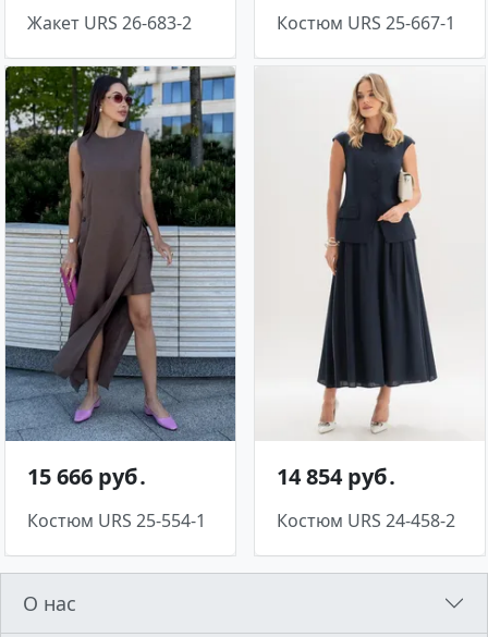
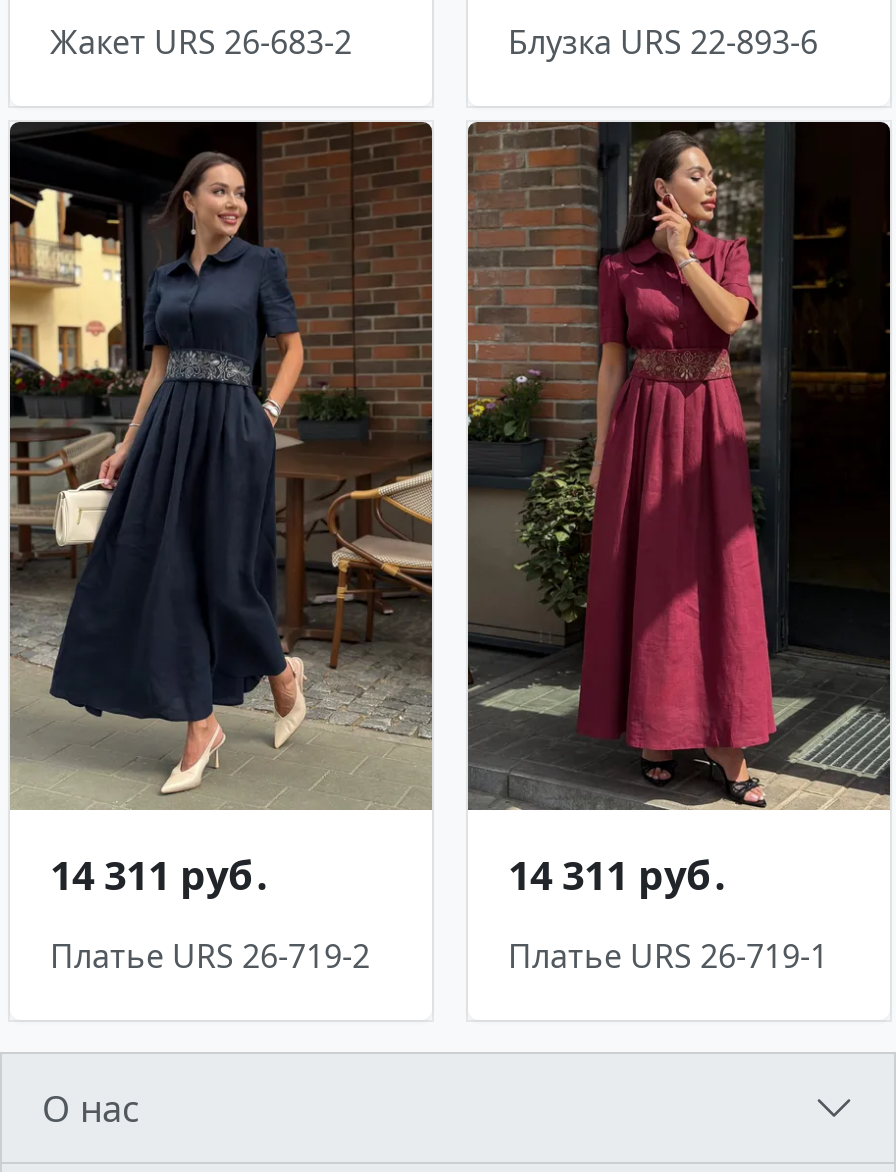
[277,11,455,35] Костюм URS 25-667-1 -> [508,19,818,63] Блузка URS 22-893-6
[4,65,236,491] [image] | 15 666 руб․ -> [8,119,434,901] [image] | 14 311 руб․
[255,66,485,491] [image] | 14 854 руб․ -> [466,119,890,901] [image] | 14 311 руб․
[27,508,206,532] Костюм URS 25-554-1 -> [50,933,370,977] Платье URS 26-719-2
[277,508,455,532] Костюм URS 24-458-2 -> [508,933,828,977] Платье URS 26-719-1

